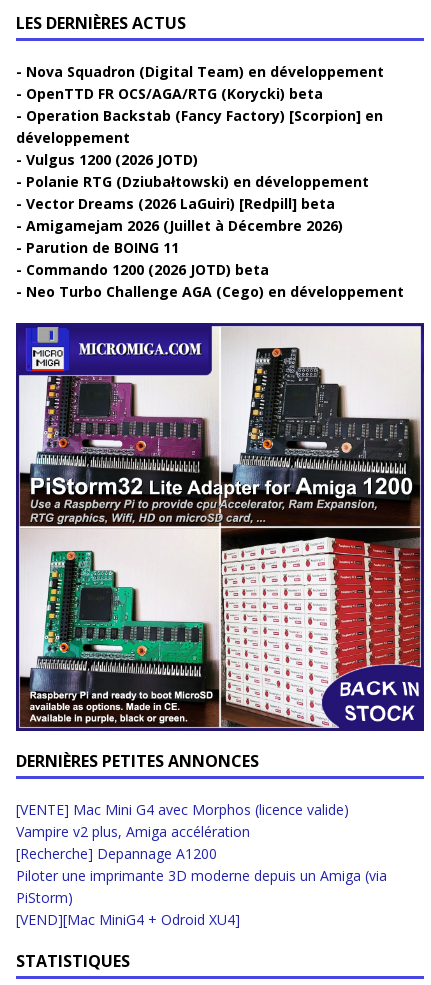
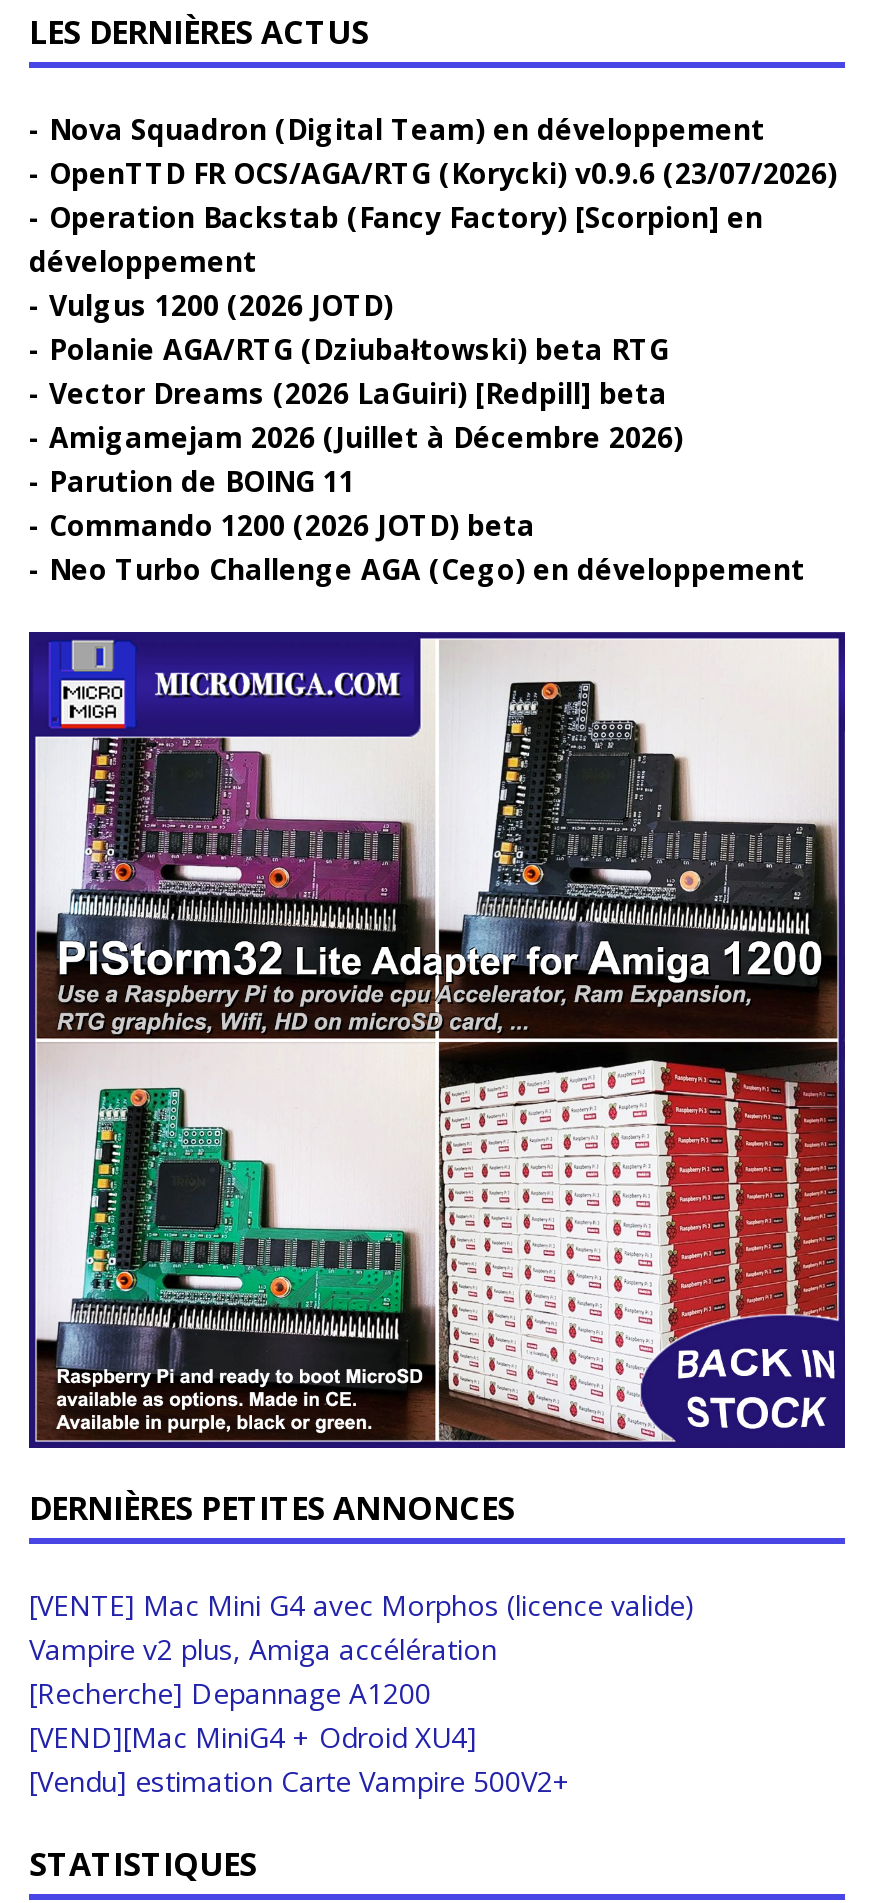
[26,84,323,103] OpenTTD FR OCS/AGA/RTG (Korycki) beta -> [49,154,837,192] OpenTTD FR OCS/AGA/RTG (Korycki) v0.9.6 (23/07/2026)
[26,172,369,191] Polanie RTG (Dziubałtowski) en développement -> [49,330,669,368] Polanie AGA/RTG (Dziubałtowski) beta RTG
[16,866,387,907] Piloter une imprimante 3D moderne depuis un Amiga (via | PiStorm) -> none
moved [16,910,240,929] -> [29,1718,477,1756]: [VEND][Mac MiniG4 + Odroid XU4]
none -> [29,1762,571,1800] [Vendu] estimation Carte Vampire 500V2+

